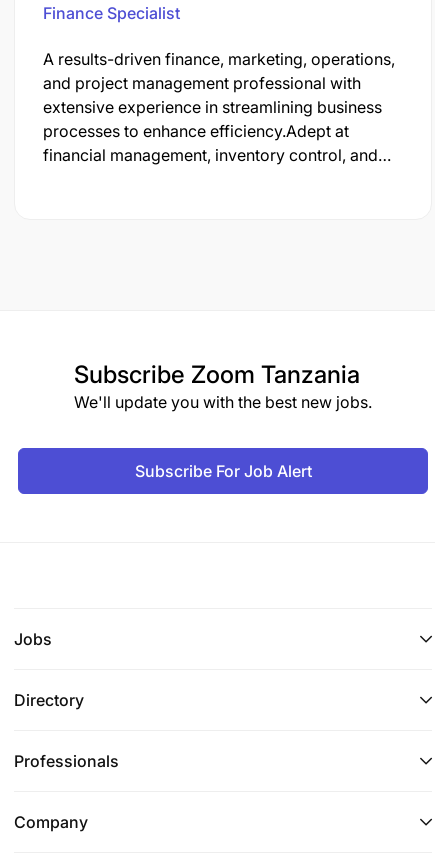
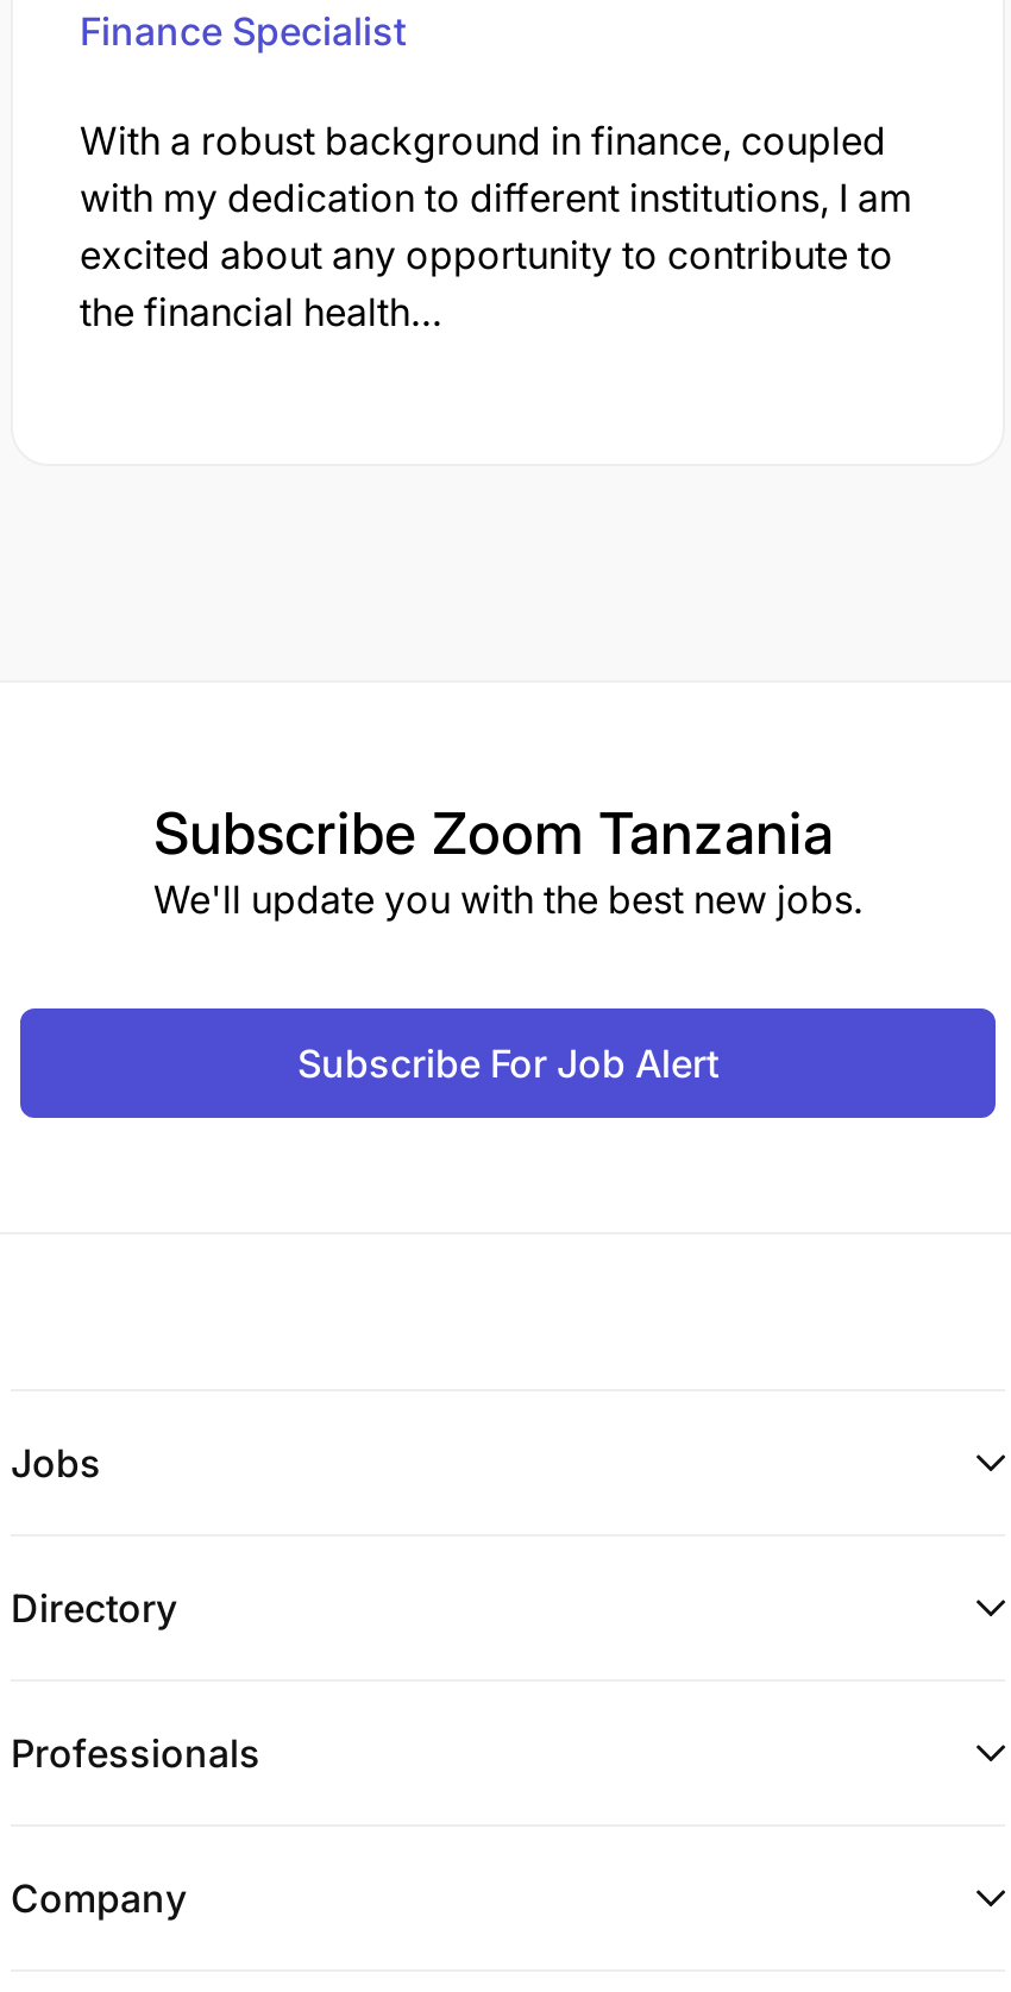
[43,49,395,165] A results-driven finance, marketing, operations, | and project management professional with | extensive experience in streamlining business | processes to enhance efficiency.Adept at | financial management, inventory control, and… -> [80,117,912,335] With a robust background in finance, coupled | with my dedication to different institutions, I am | excited about any opportunity to contribute to | the financial health…

